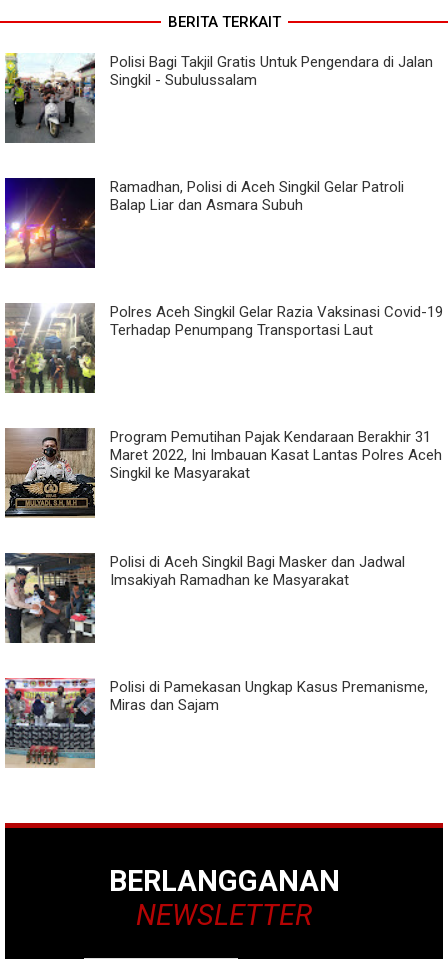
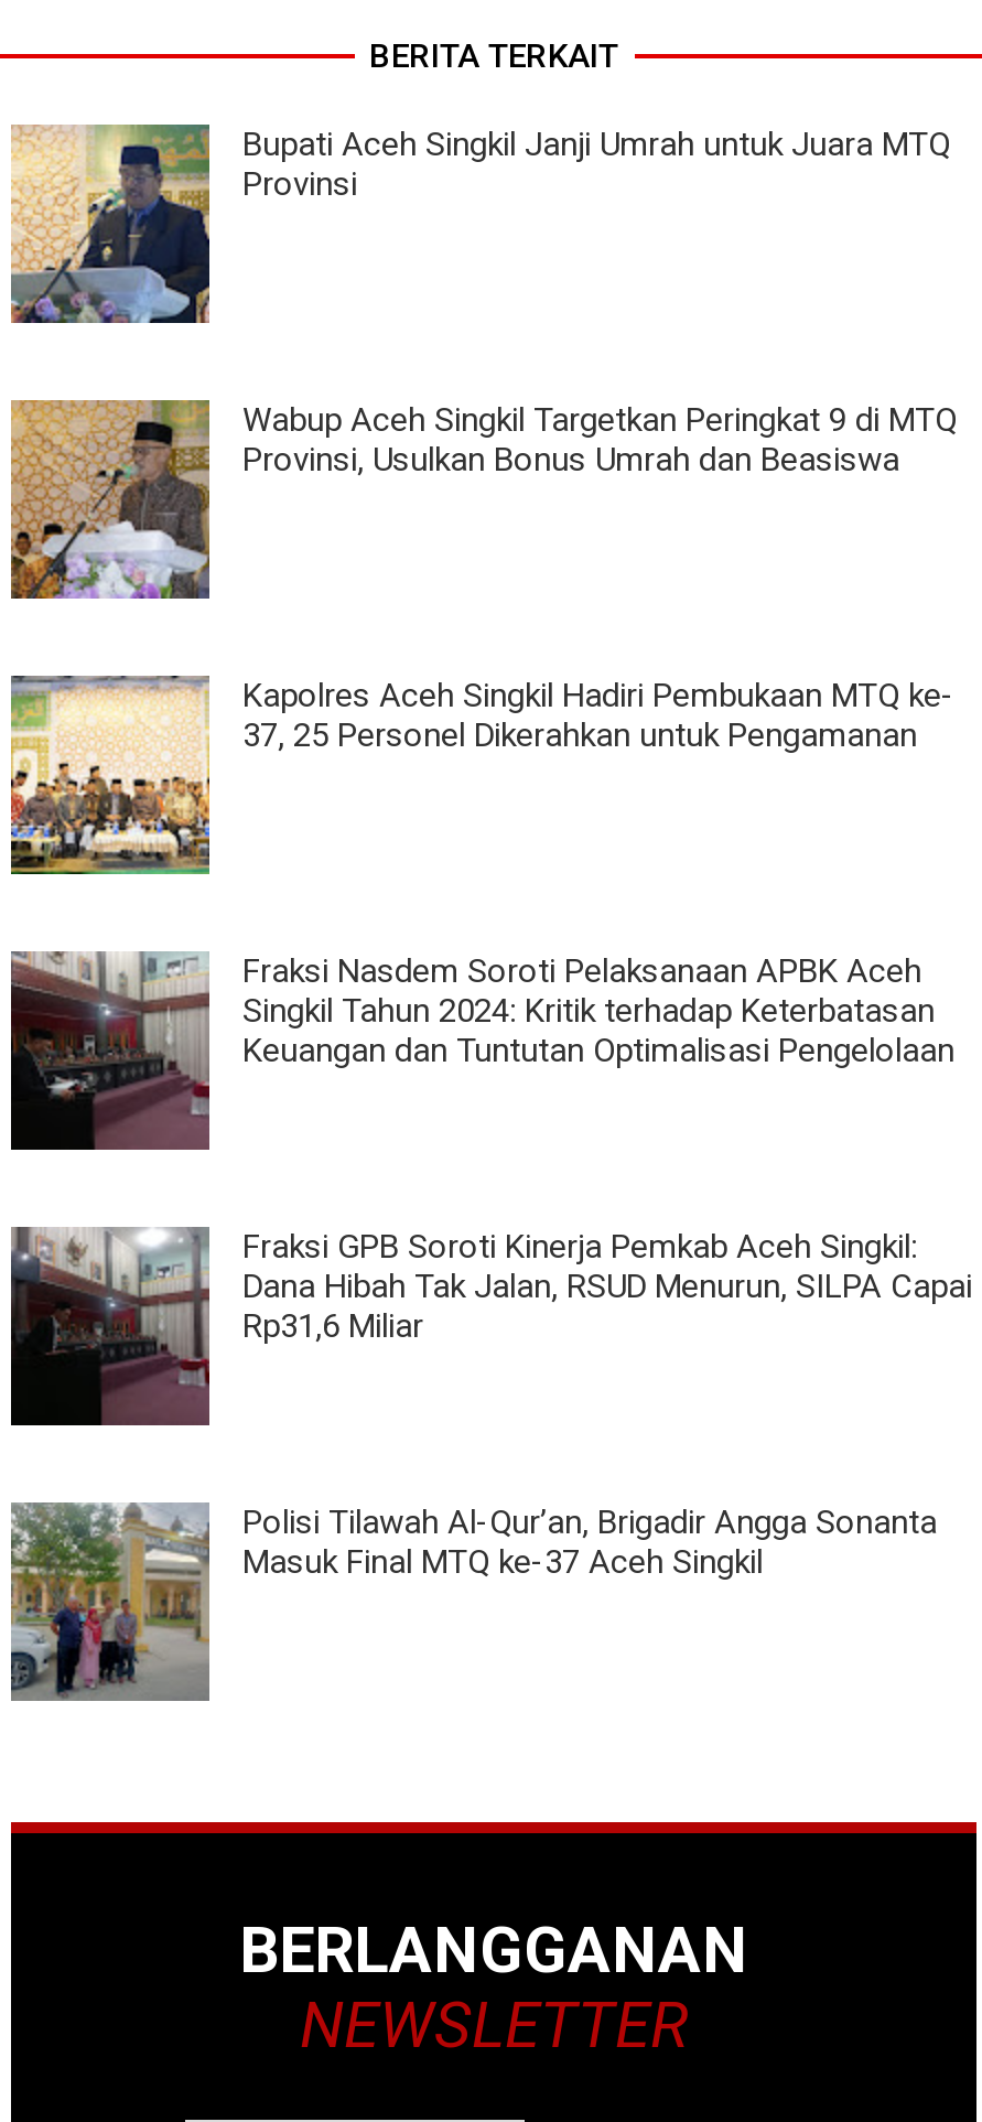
[4,53,433,143] [image] | Polisi Bagi Takjil Gratis Untuk Pengendara di Jalan | Singkil - Subulussalam -> [11,122,950,323] [image] | Bupati Aceh Singkil Janji Umrah untuk Juara MTQ | Provinsi
[4,177,404,269] [image] | Ramadhan, Polisi di Aceh Singkil Gelar Patroli | Balap Liar dan Asmara Subuh -> [9,398,957,601] [image] | Wabup Aceh Singkil Targetkan Peringkat 9 di MTQ | Provinsi, Usulkan Bonus Umrah dan Beasiswa
[5,303,443,394] [image] | Polres Aceh Singkil Gelar Razia Vaksinasi Covid-19 | Terhadap Penumpang Transportasi Laut -> [11,674,954,876] [image] | Kapolres Aceh Singkil Hadiri Pembukaan MTQ ke- | 37, 25 Personel Dikerahkan untuk Pengamanan
[4,427,442,518] [image] | Program Pemutihan Pajak Kendaraan Berakhir 31 | Maret 2022, Ini Imbauan Kasat Lantas Polres Aceh | Singkil ke Masyarakat -> [9,951,954,1152] [image] | Fraksi Nasdem Soroti Pelaksanaan APBK Aceh | Singkil Tahun 2024: Kritik terhadap Keterbatasan | Keuangan dan Tuntutan Optimalisasi Pengelolaan
[4,552,405,643] [image] | Polisi di Aceh Singkil Bagi Masker dan Jadwal | Imsakiyah Ramadhan ke Masyarakat -> [9,1227,972,1425] [image] | Fraksi GPB Soroti Kinerja Pemkab Aceh Singkil: | Dana Hibah Tak Jalan, RSUD Menurun, SILPA Capai | Rp31,6 Miliar
[5,677,428,768] [image] | Polisi di Pamekasan Ungkap Kasus Premanisme, | Miras dan Sajam -> [11,1500,937,1701] [image] | Polisi Tilawah Al-Qur’an, Brigadir Angga Sonanta | Masuk Final MTQ ke-37 Aceh Singkil

